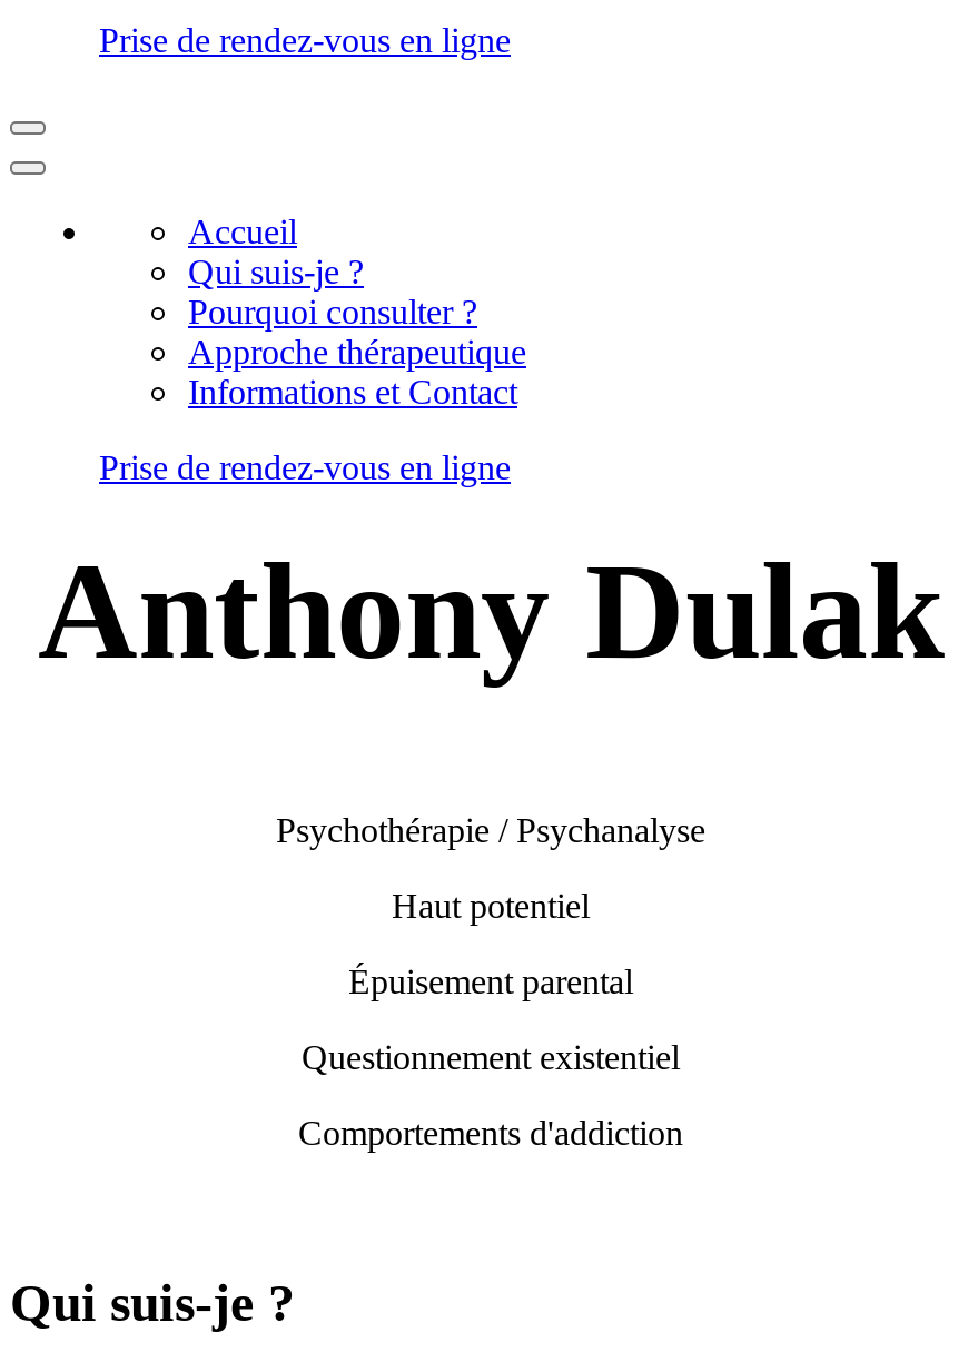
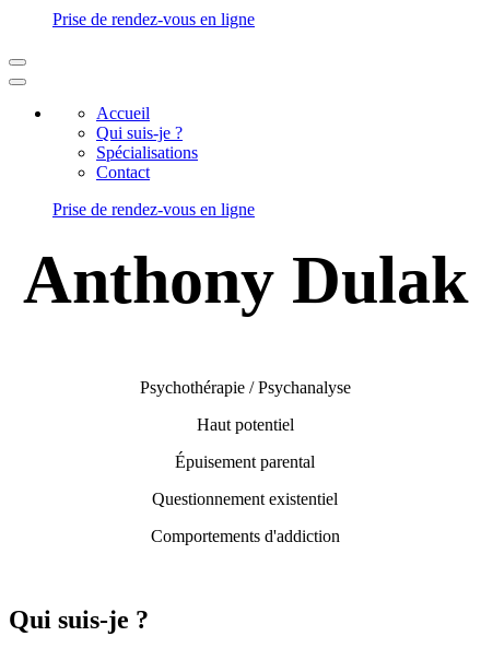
[188,293,526,411] Pourquoi consulter ? | Approche thérapeutique | Informations et Contact -> [96,143,198,181] Spécialisations | Contact

